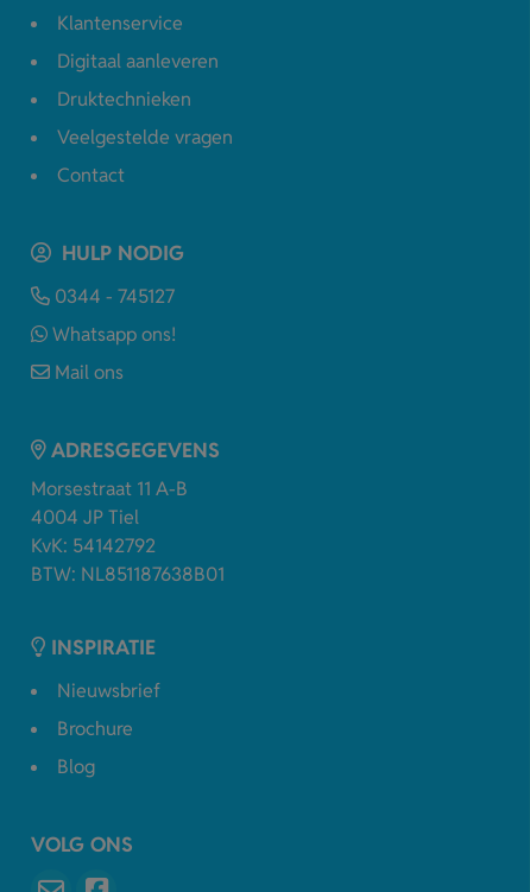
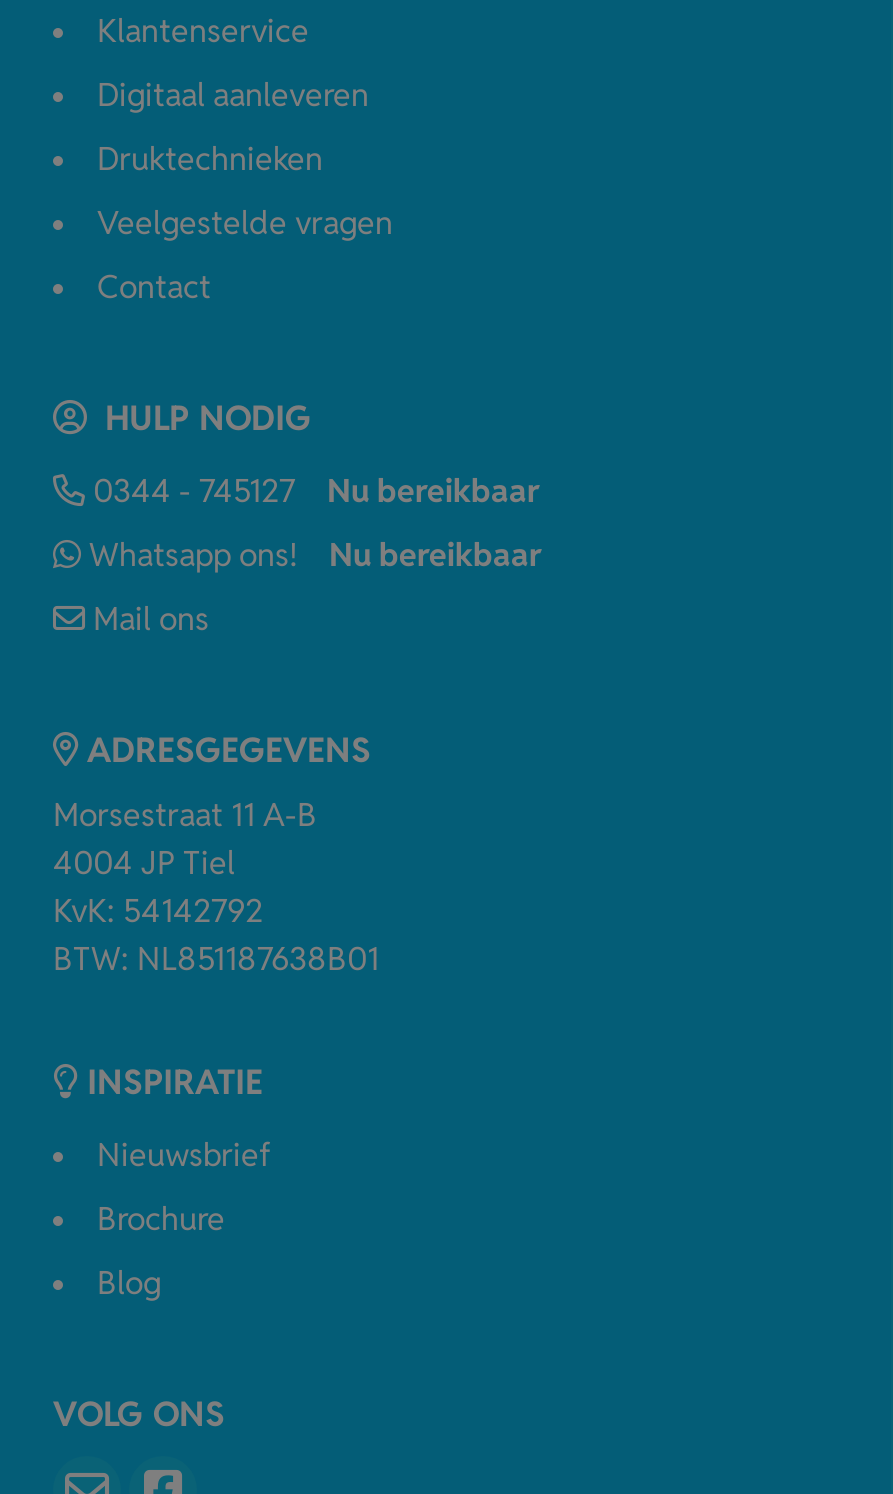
none -> [327,470,539,512] Nu bereikbaar
none -> [329,534,541,576] Nu bereikbaar

